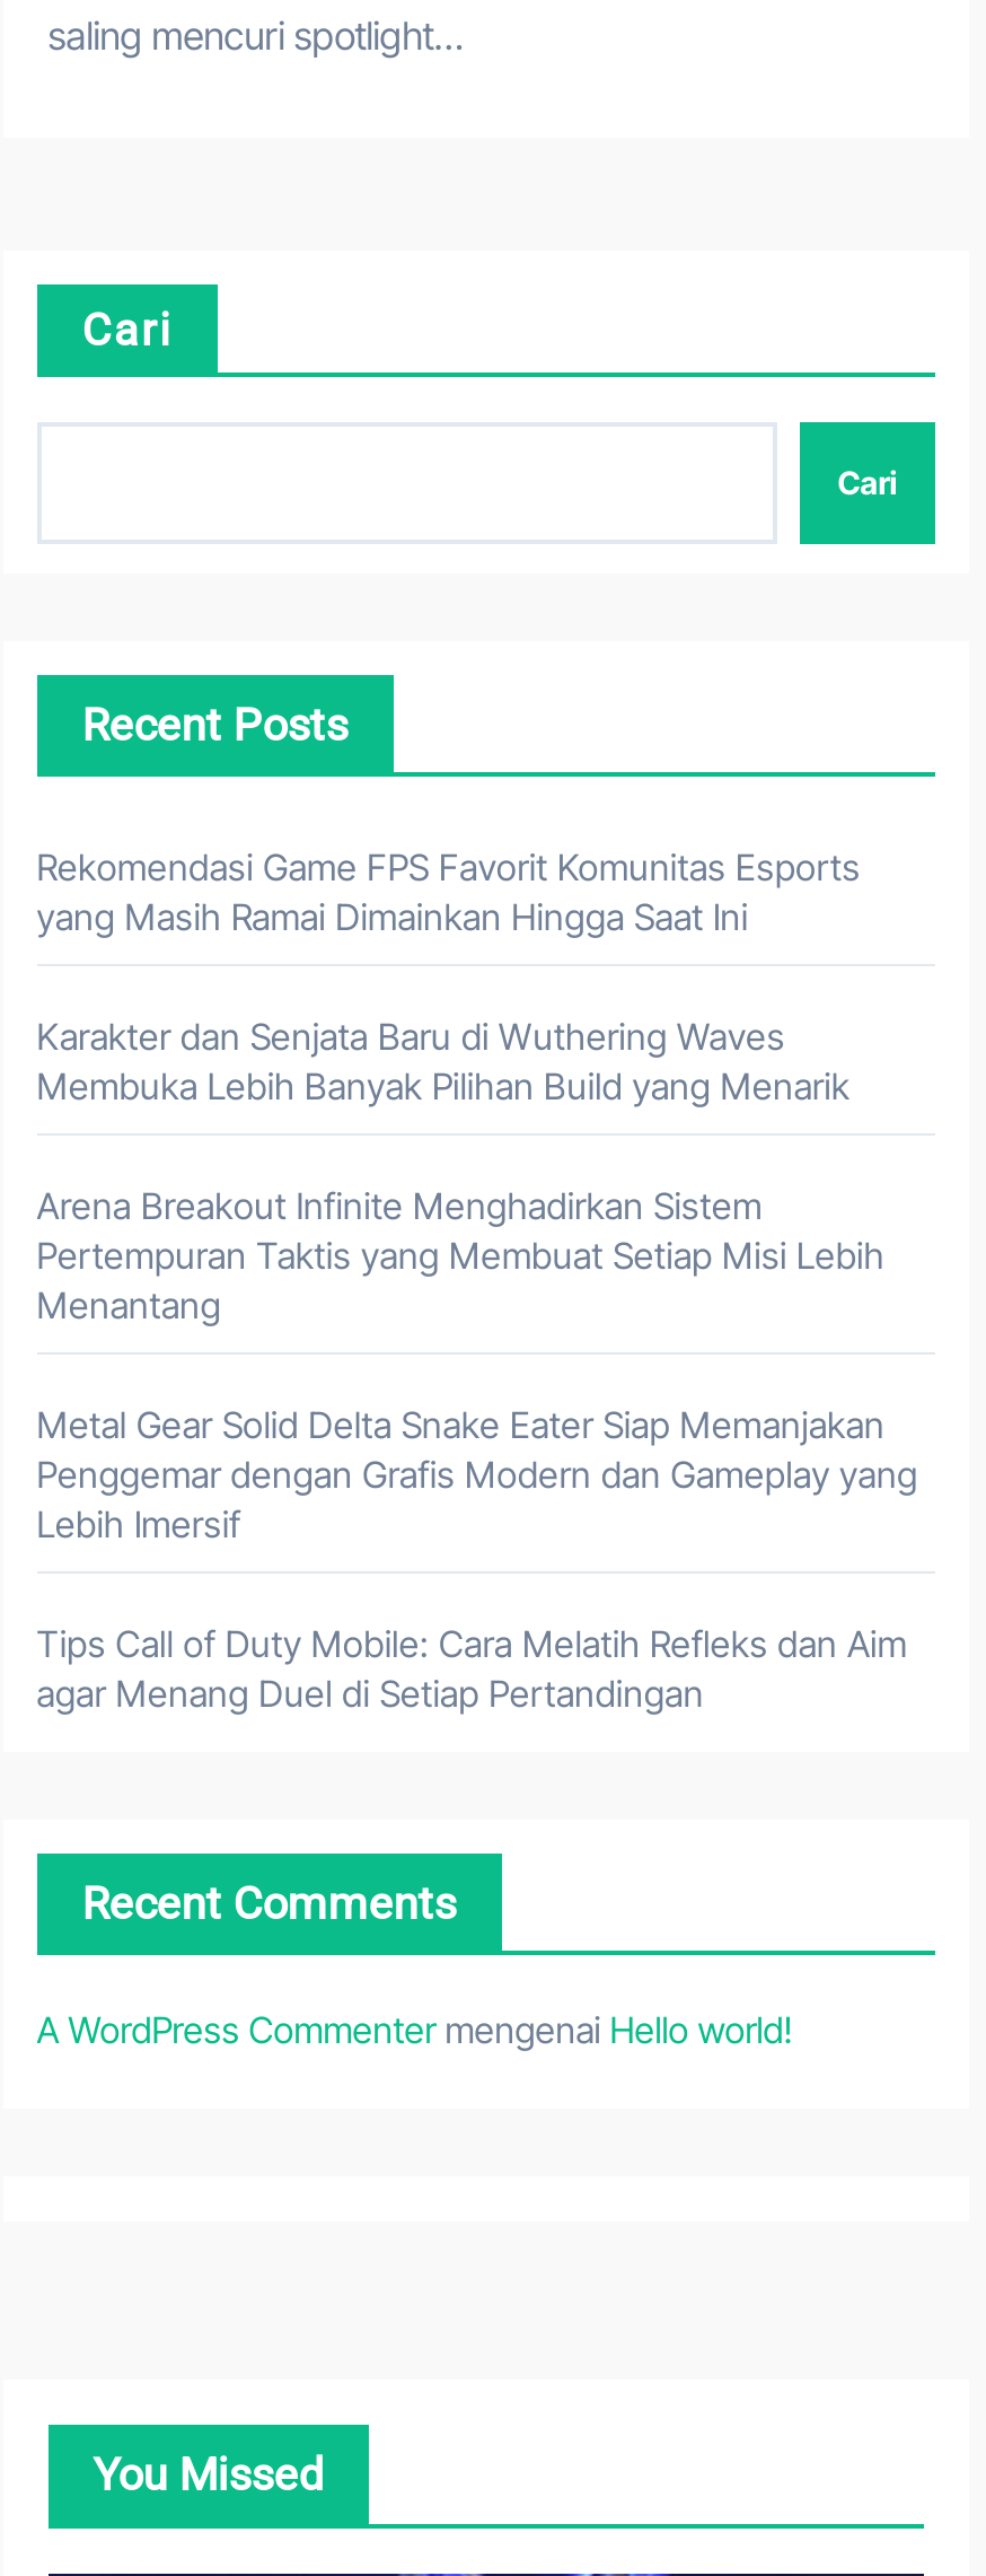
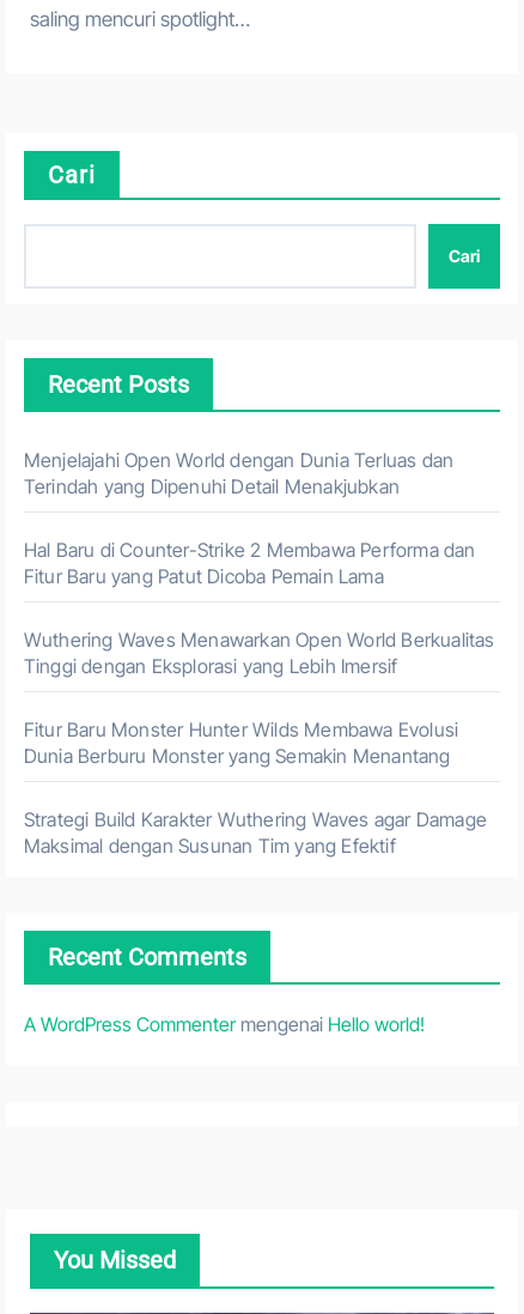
[37,844,861,939] Rekomendasi Game FPS Favorit Komunitas Esports | yang Masih Ramai Dimainkan Hingga Saat Ini -> [24,448,454,498] Menjelajahi Open World dengan Dunia Terluas dan | Terindah yang Dipenuhi Detail Menakjubkan
[37,1014,850,1109] Karakter dan Senjata Baru di Wuthering Waves | Membuka Lebih Banyak Pilihan Build yang Menarik -> [24,538,476,588] Hal Baru di Counter-Strike 2 Membawa Performa dan | Fitur Baru yang Patut Dicoba Pemain Lama
[37,1183,885,1328] Arena Breakout Infinite Menghadirkan Sistem | Pertempuran Taktis yang Membuat Setiap Misi Lebih | Menantang -> [24,628,495,678] Wuthering Waves Menawarkan Open World Berkualitas | Tinggi dengan Eksplorasi yang Lebih Imersif
[37,1402,918,1547] Metal Gear Solid Delta Snake Eater Siap Memanjakan | Penggemar dengan Grafis Modern dan Gameplay yang | Lebih Imersif -> [24,717,458,768] Fitur Baru Monster Hunter Wilds Membawa Evolusi | Dunia Berburu Monster yang Semakin Menantang
[37,1621,907,1716] Tips Call of Duty Mobile: Cara Melatih Refleks dan Aim | agar Menang Duel di Setiap Pertandingan -> [24,807,487,858] Strategi Build Karakter Wuthering Waves agar Damage | Maksimal dengan Susunan Tim yang Efektif

